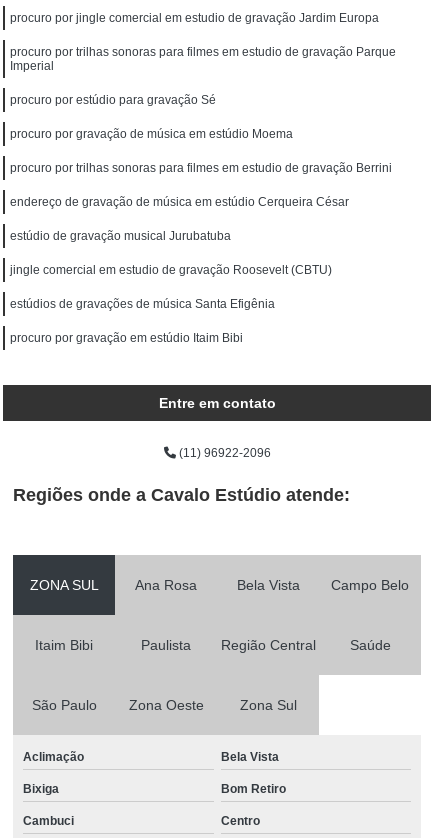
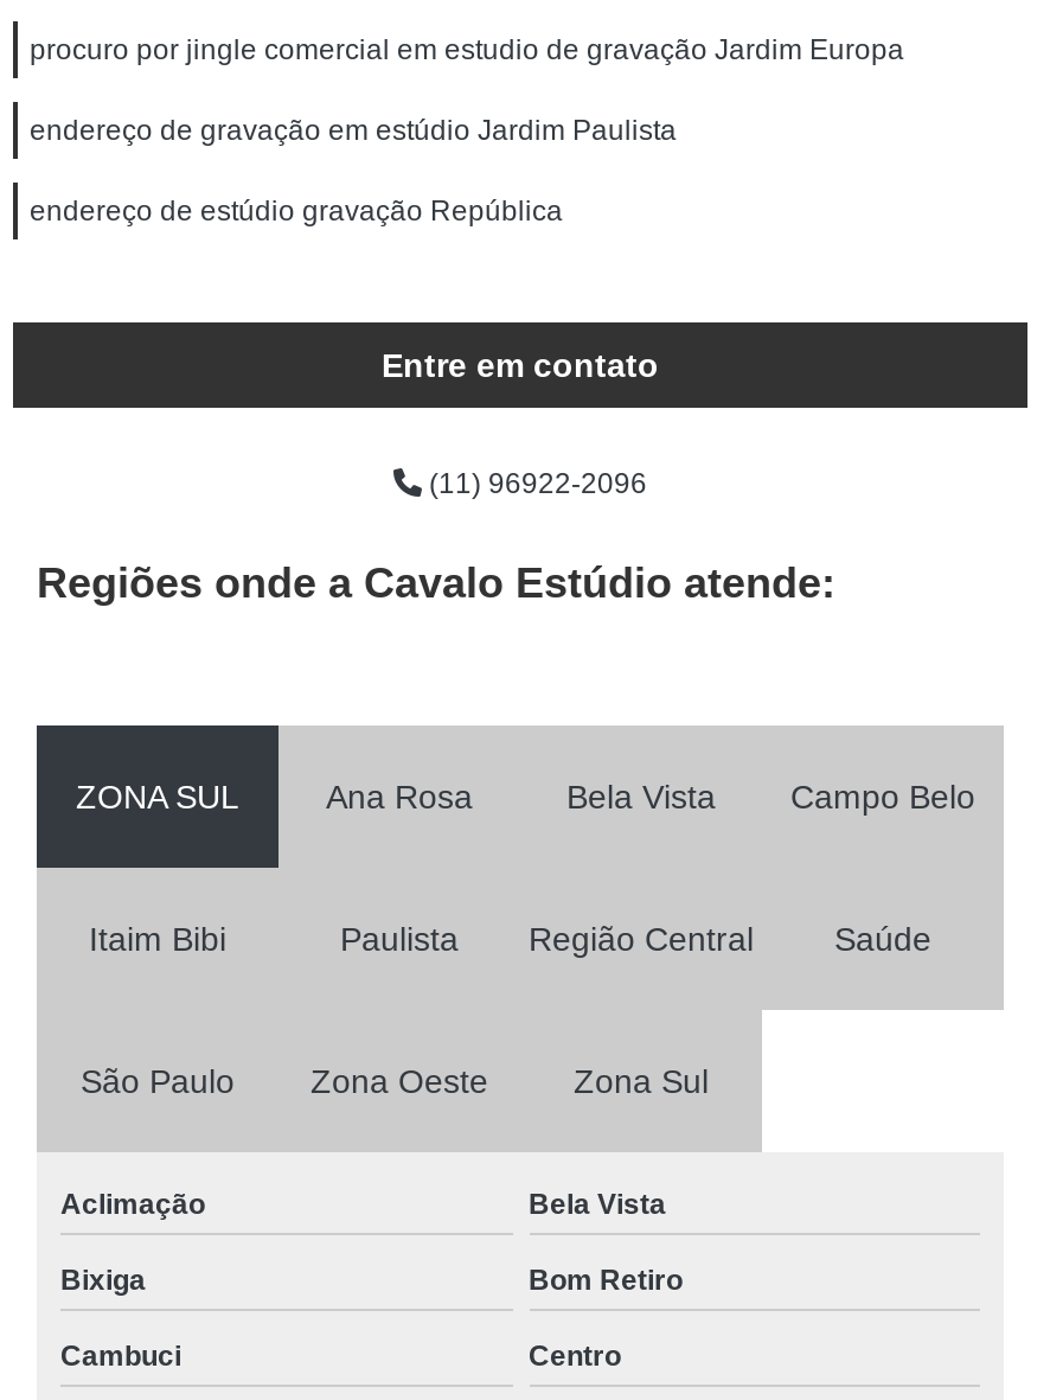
[10,45,396,345] procuro por trilhas sonoras para filmes em estudio de gravação Parque | Imperial | procuro por estúdio para gravação Sé | procuro por gravação de música em estúdio Moema | procuro por trilhas sonoras para filmes em estudio de gravação Berrini | endereço de gravação de música em estúdio Cerqueira César | estúdio de gravação musical Jurubatuba | jingle comercial em estudio de gravação Roosevelt (CBTU) | estúdios de gravações de música Santa Efigênia | procuro por gravação em estúdio Itaim Bibi -> [30,114,677,228] endereço de gravação em estúdio Jardim Paulista | endereço de estúdio gravação República

